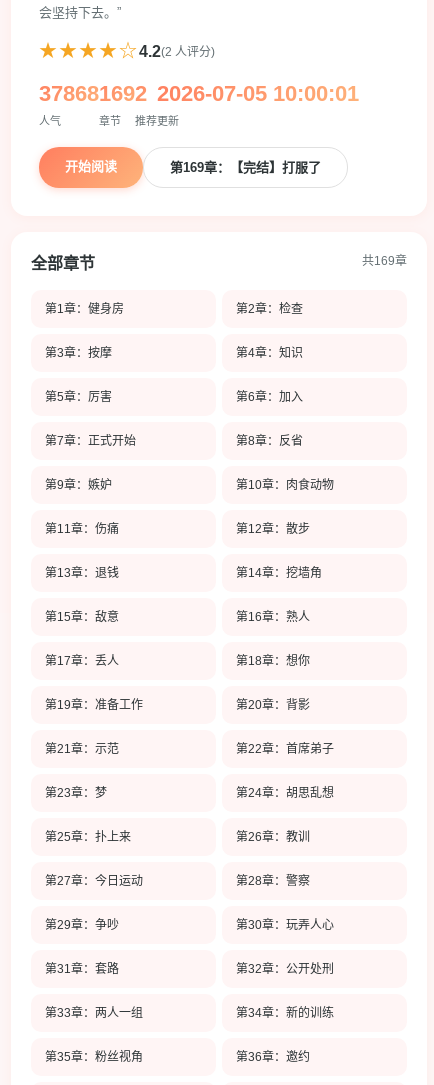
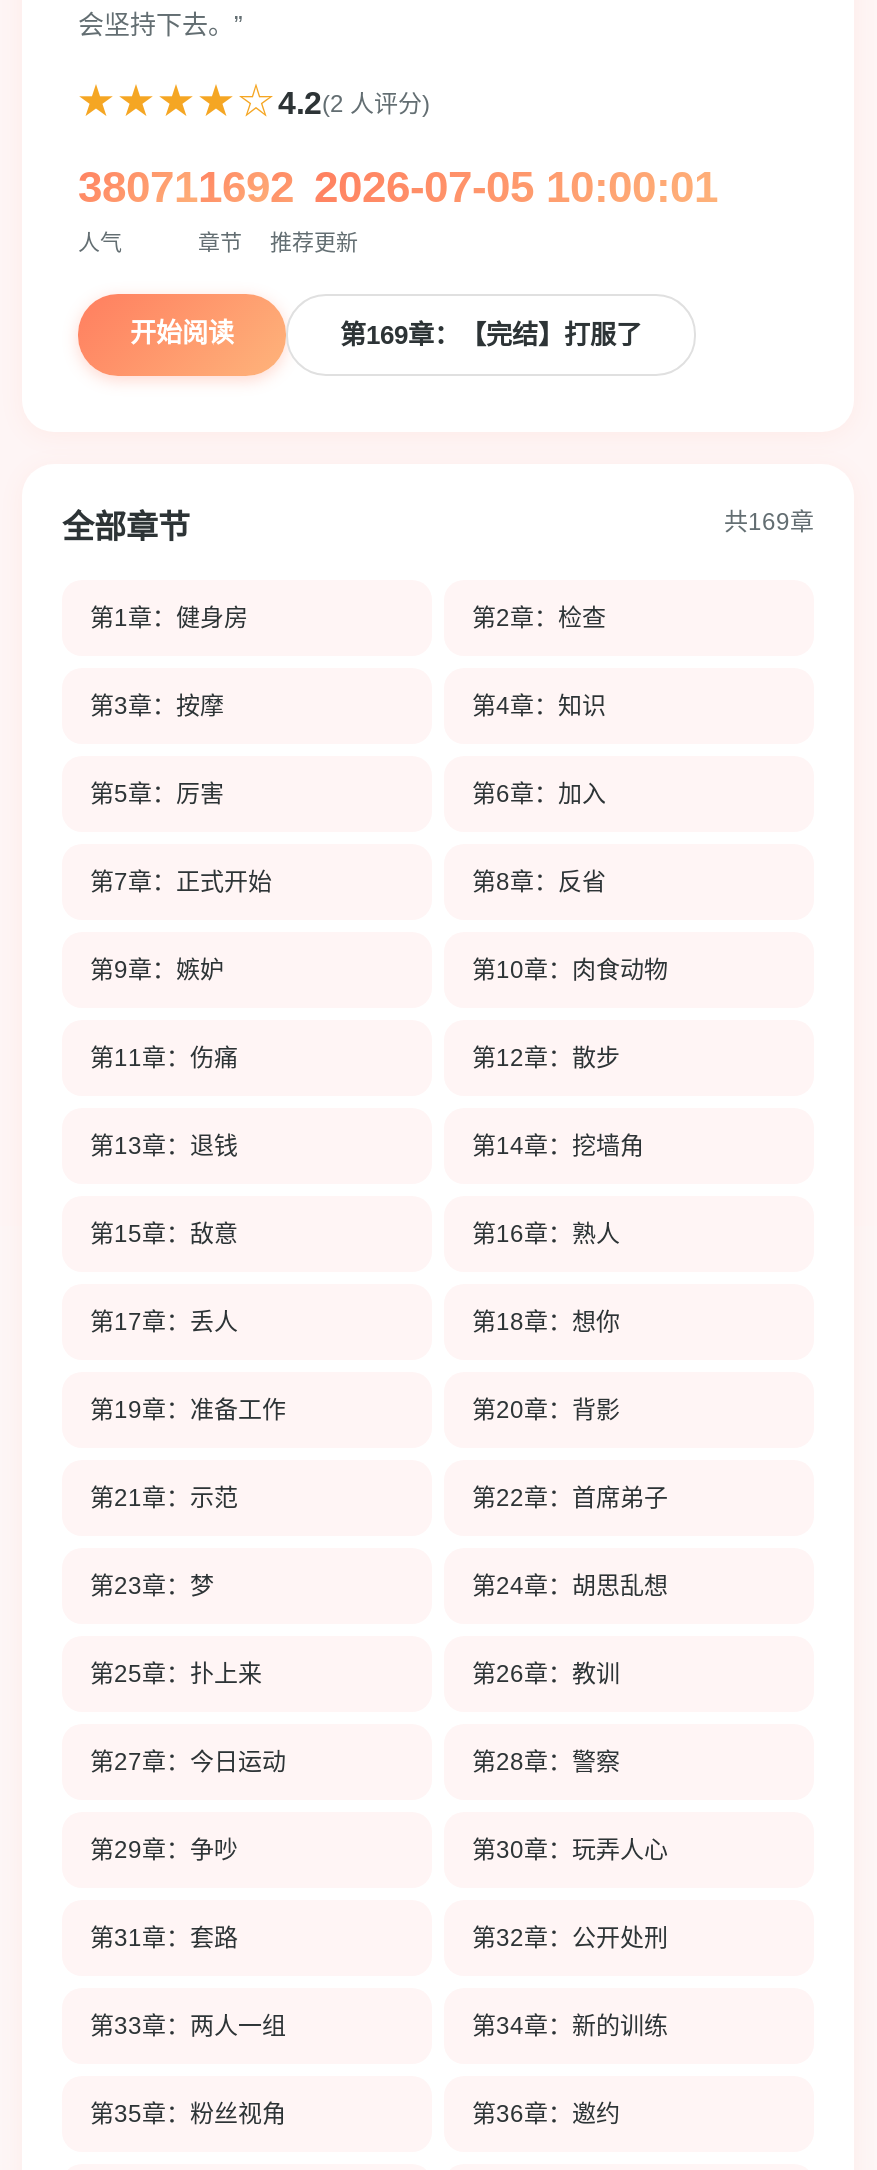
[39,81,359,106] 37868 169 2 2026-07-05 10:00:01 -> [78,162,718,212] 38071 169 2 2026-07-05 10:00:01

